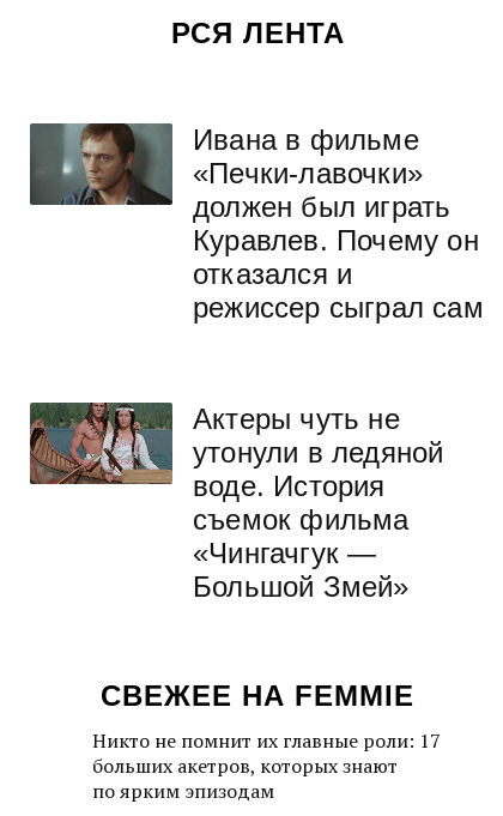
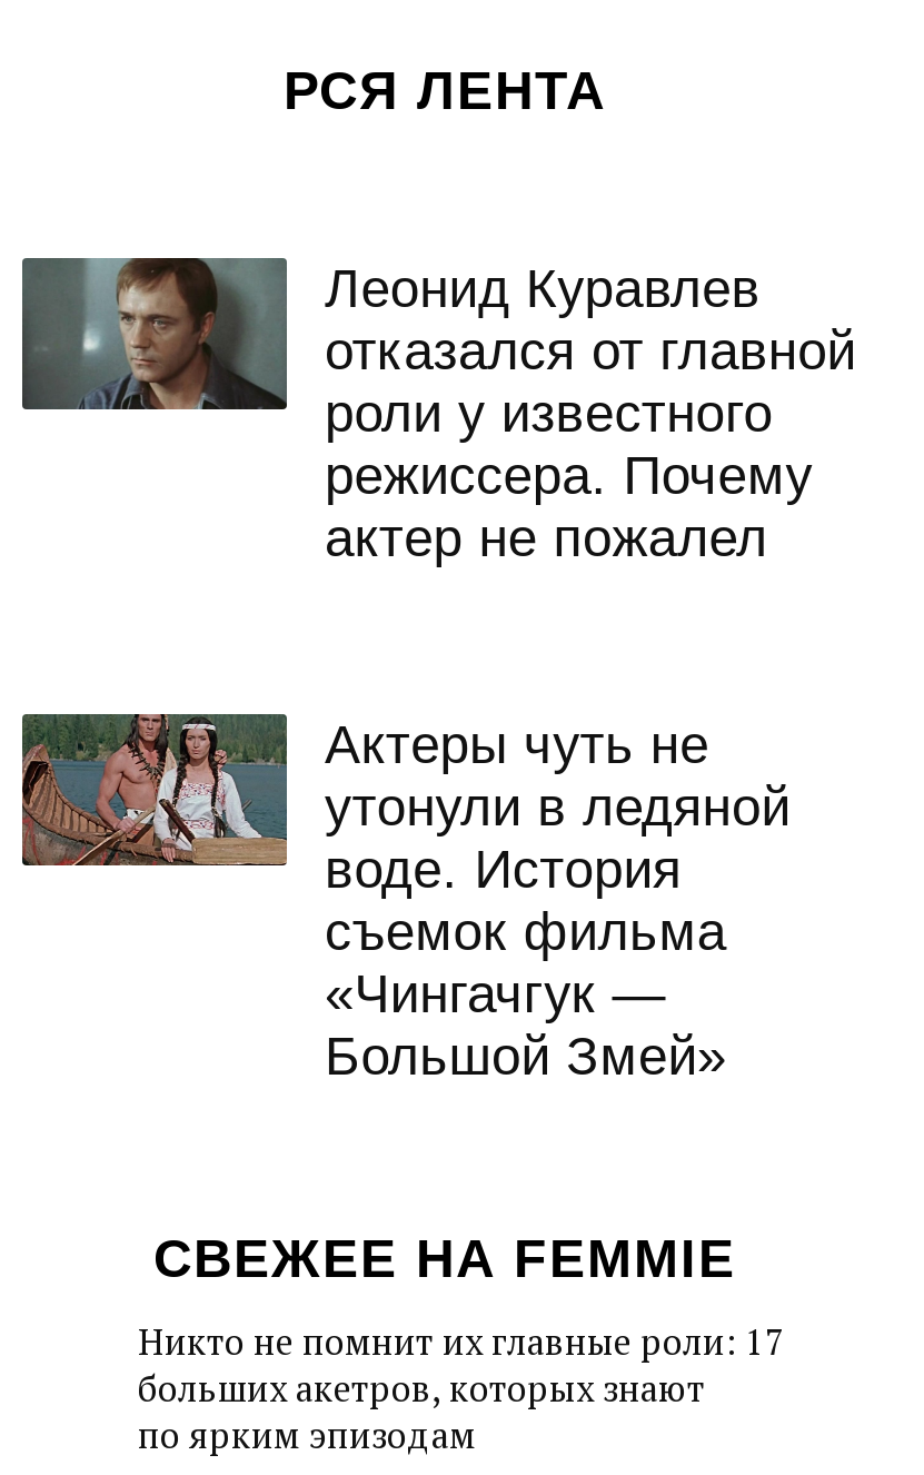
[193,123,484,324] Ивана в фильме | «Печки-лавочки» | должен был играть | Куравлев. Почему он | отказался и | режиссер сыграл сам -> [325,258,856,567] Леонид Куравлев | отказался от главной | роли у известного | режиссера. Почему | актер не пожалел

